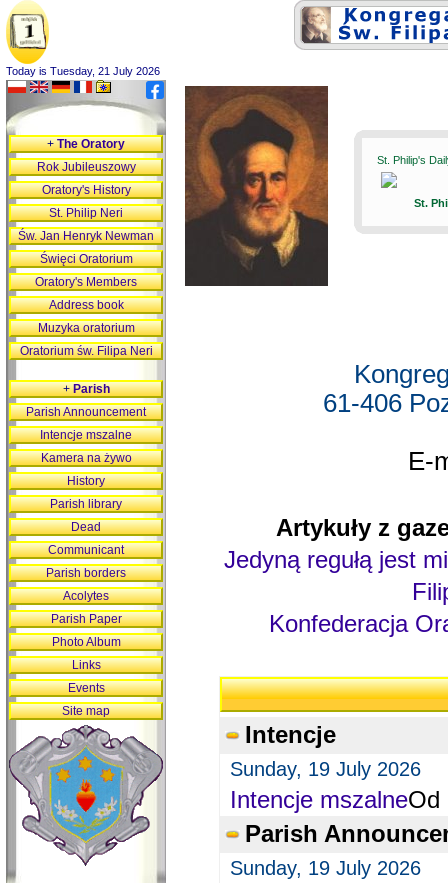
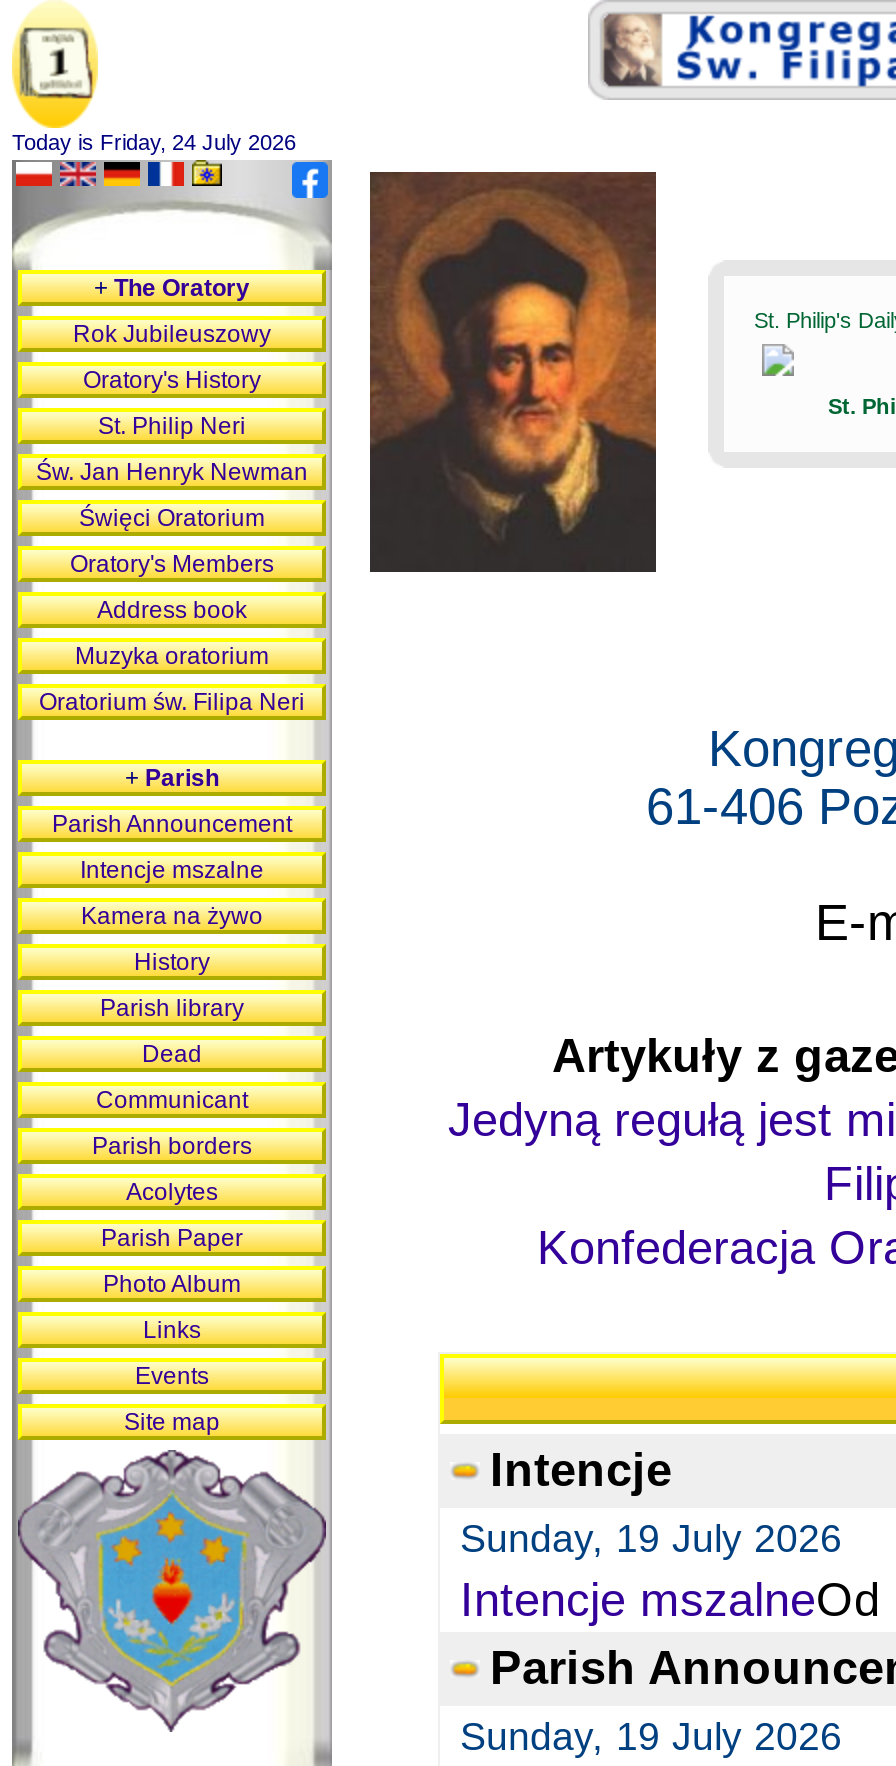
[6,65,160,77] Today is Tuesday, 21 July 2026 -> [12,130,296,154] Today is Friday, 24 July 2026

